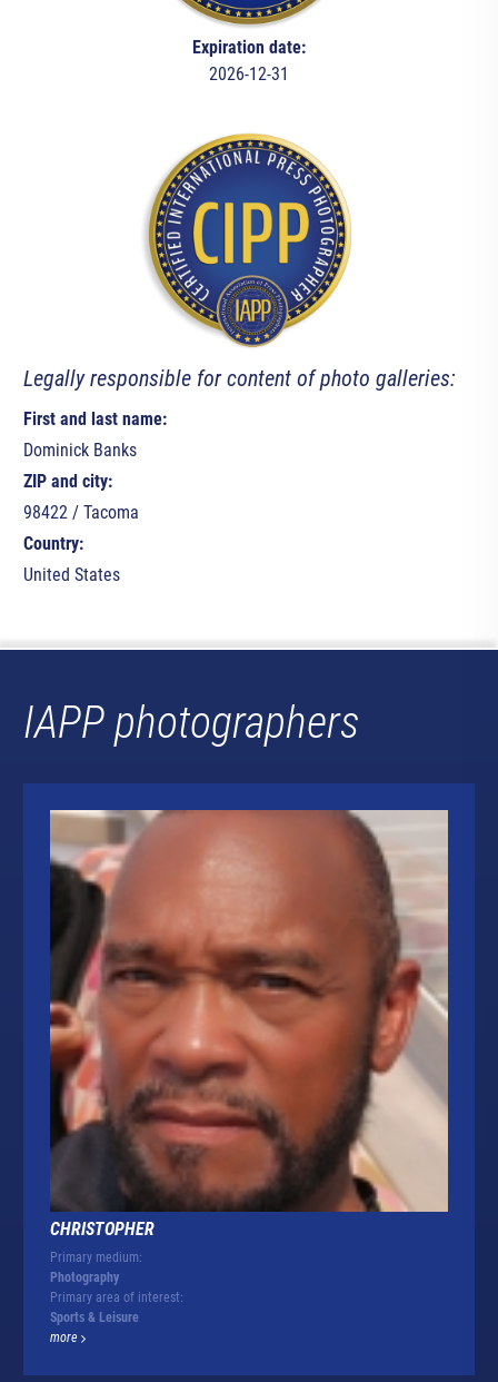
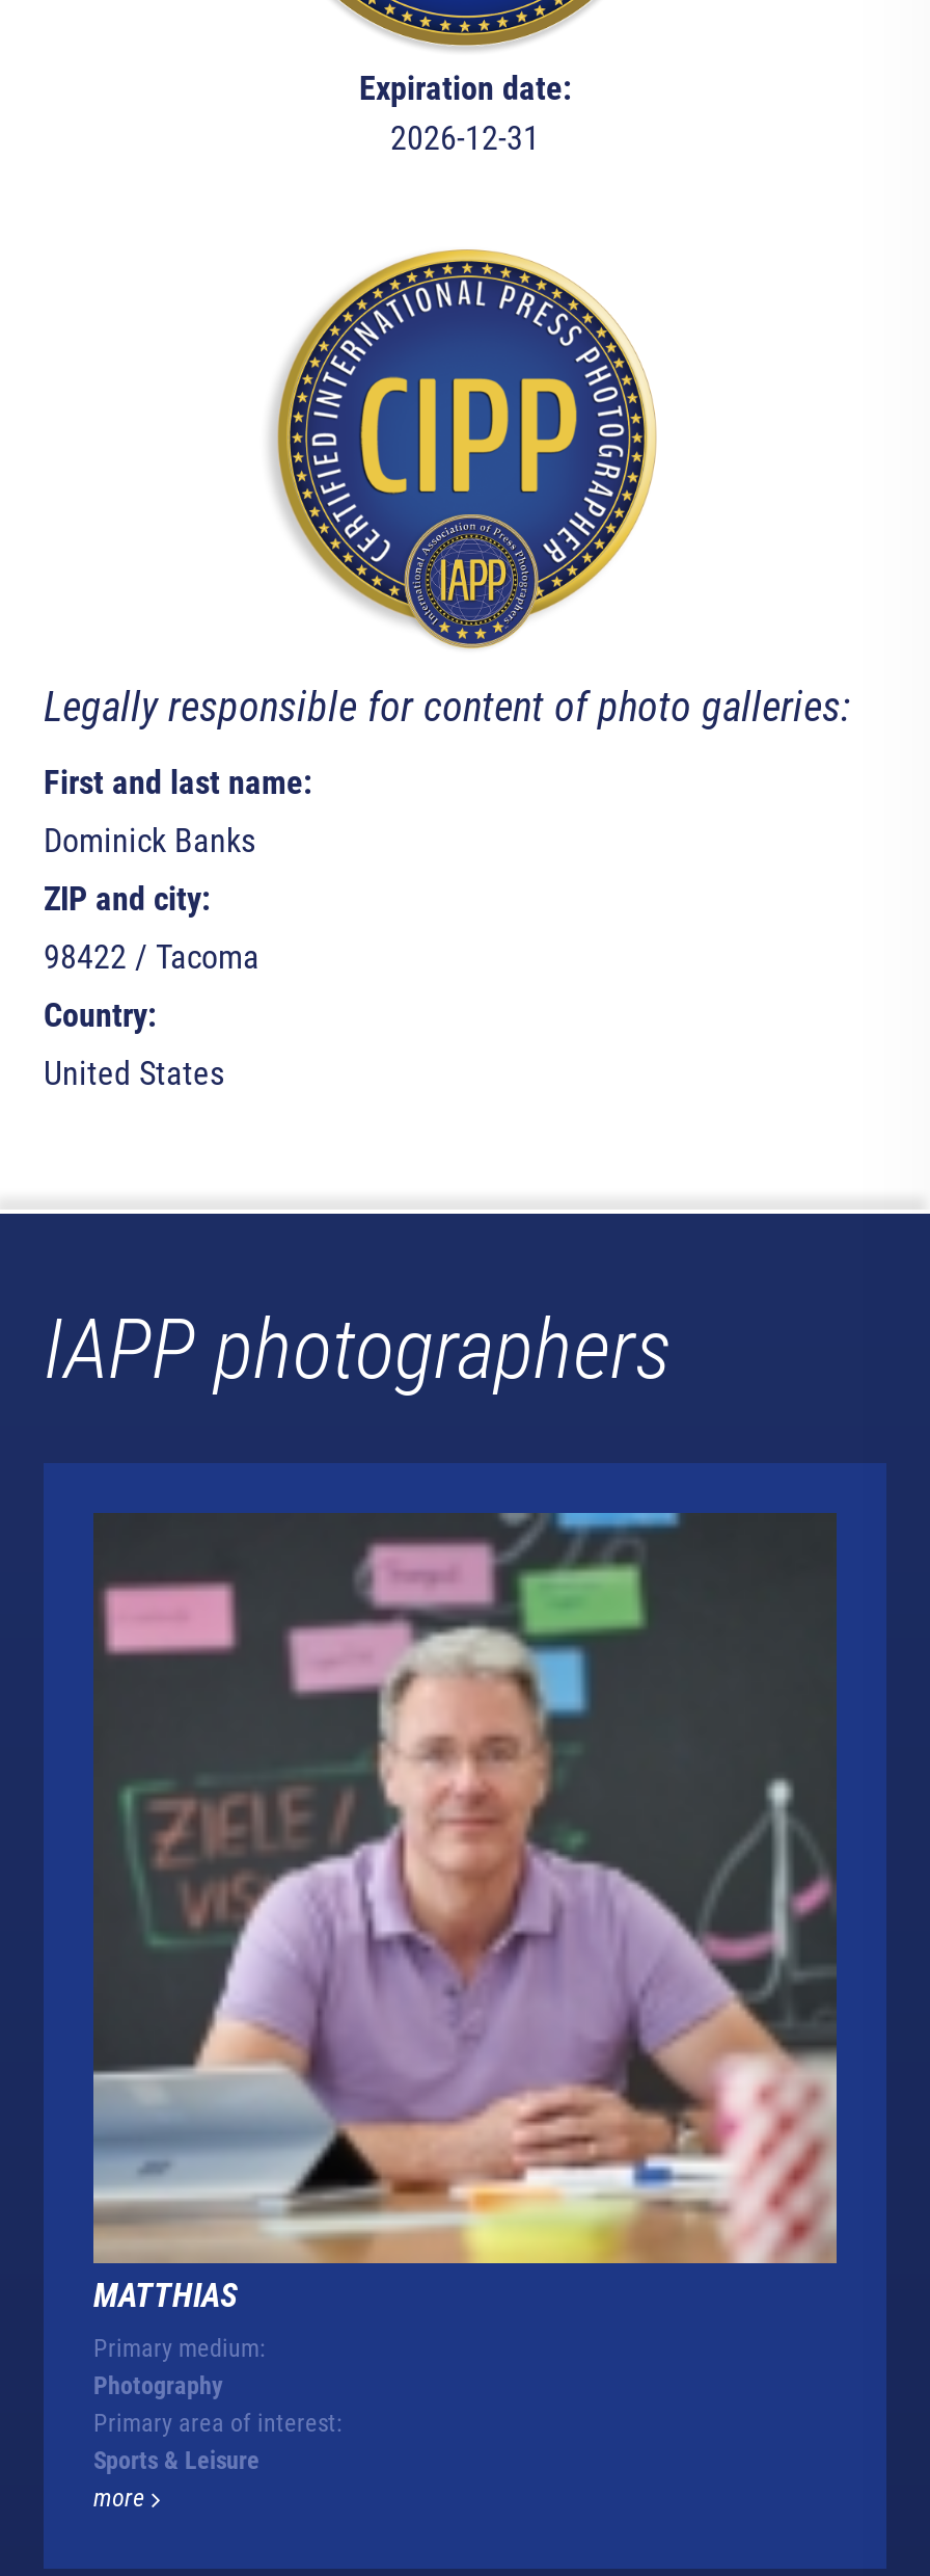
[49,809,449,1239] [image] | CHRISTOPHER -> [91,1511,839,2315] [image] | MATTHIAS

